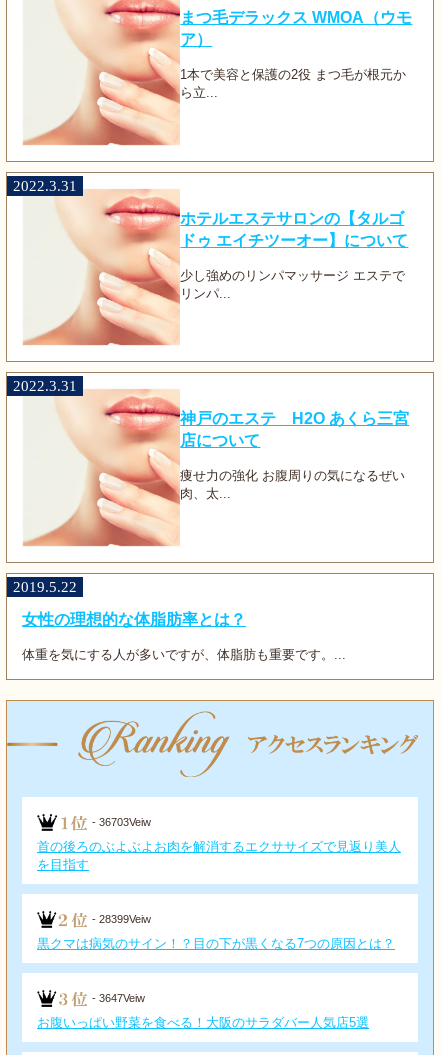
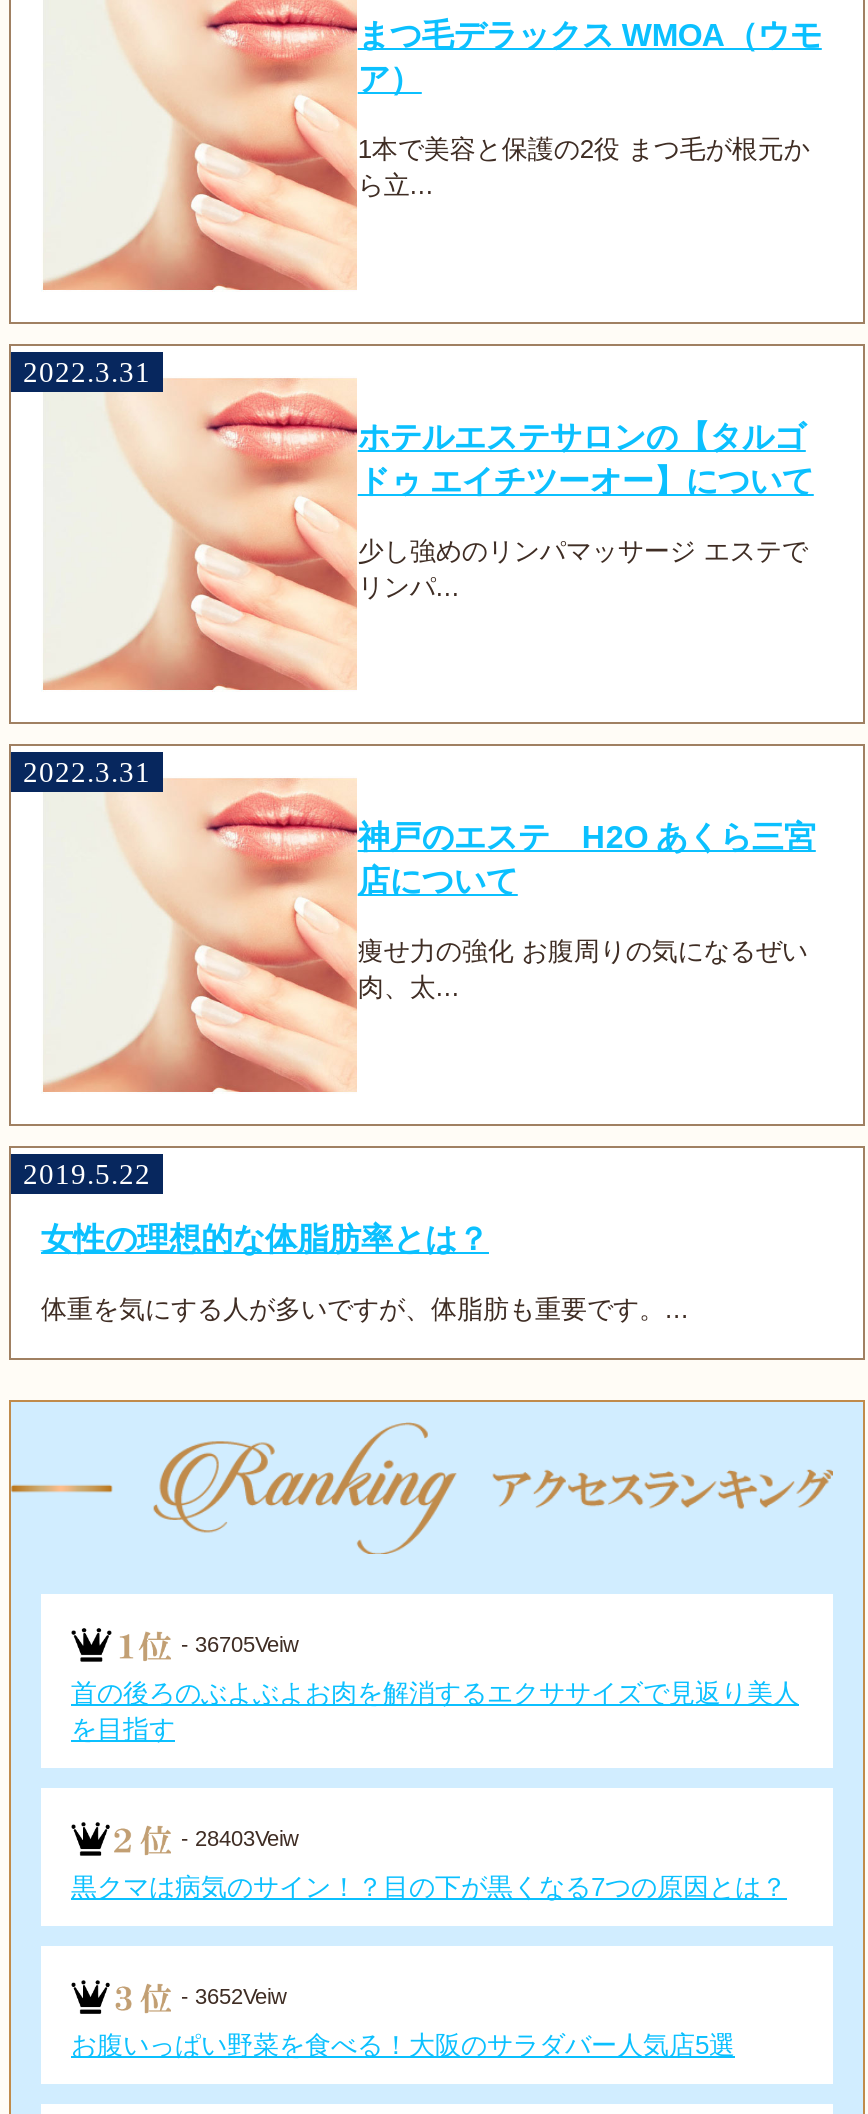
[92,816,151,828] - 36703Veiw -> [181,1632,299,1656] - 36705Veiw
[92,913,151,925] - 28399Veiw -> [181,1826,299,1850] - 28403Veiw
[92,992,145,1004] - 3647Veiw -> [181,1984,287,2008] - 3652Veiw

